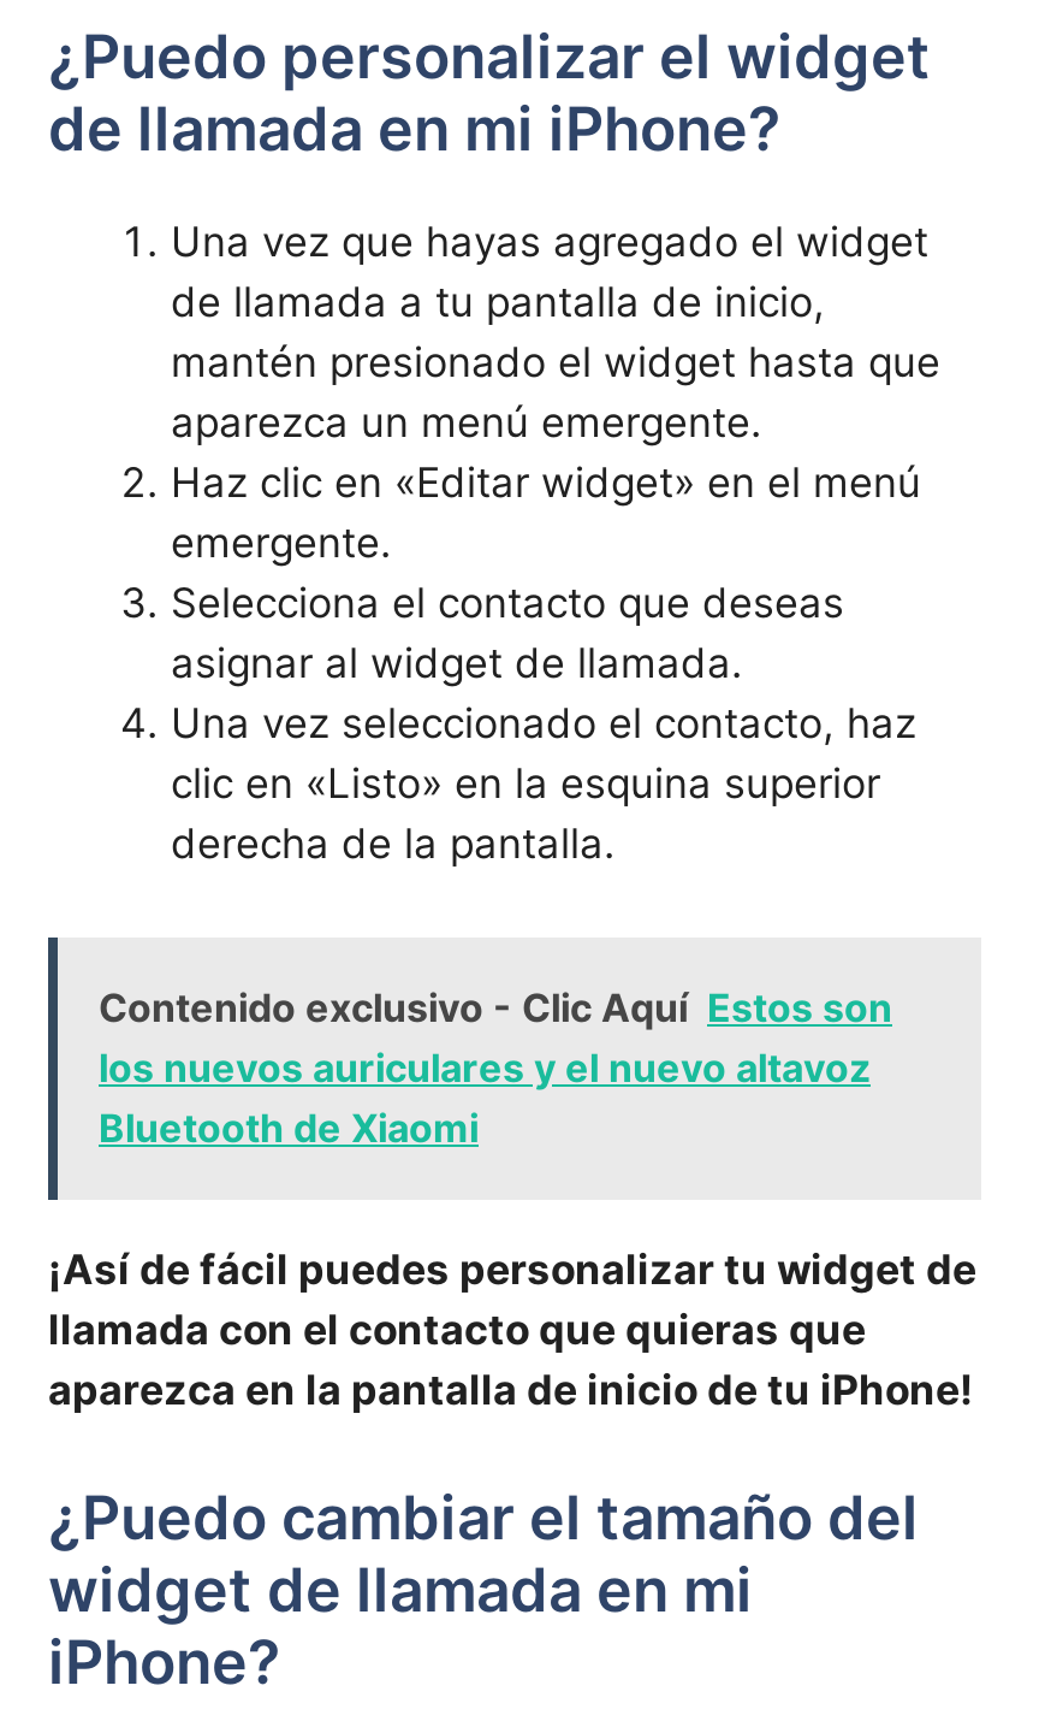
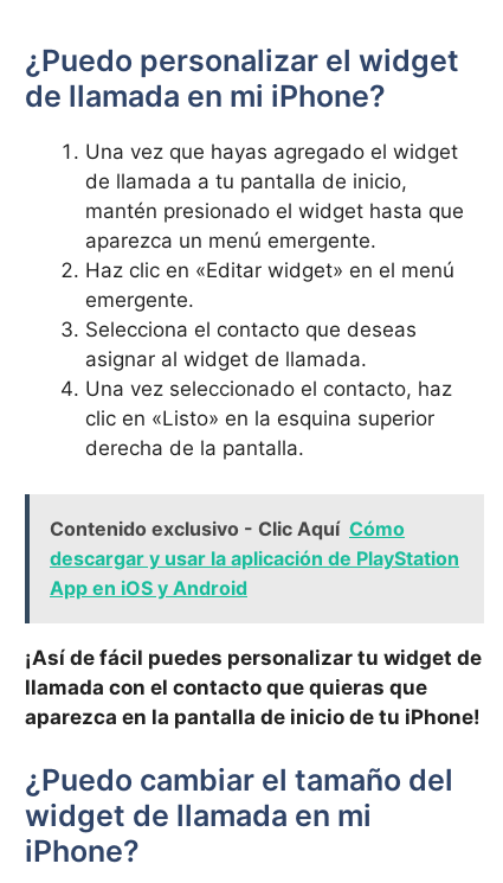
[99,982,892,1151] Contenido exclusivo - Clic Aquí Estos son | los nuevos auriculares y el nuevo altavoz | Bluetooth de Xiaomi -> [50,516,459,599] Contenido exclusivo - Clic Aquí Cómo | descargar y usar la aplicación de PlayStation | App en iOS y Android

